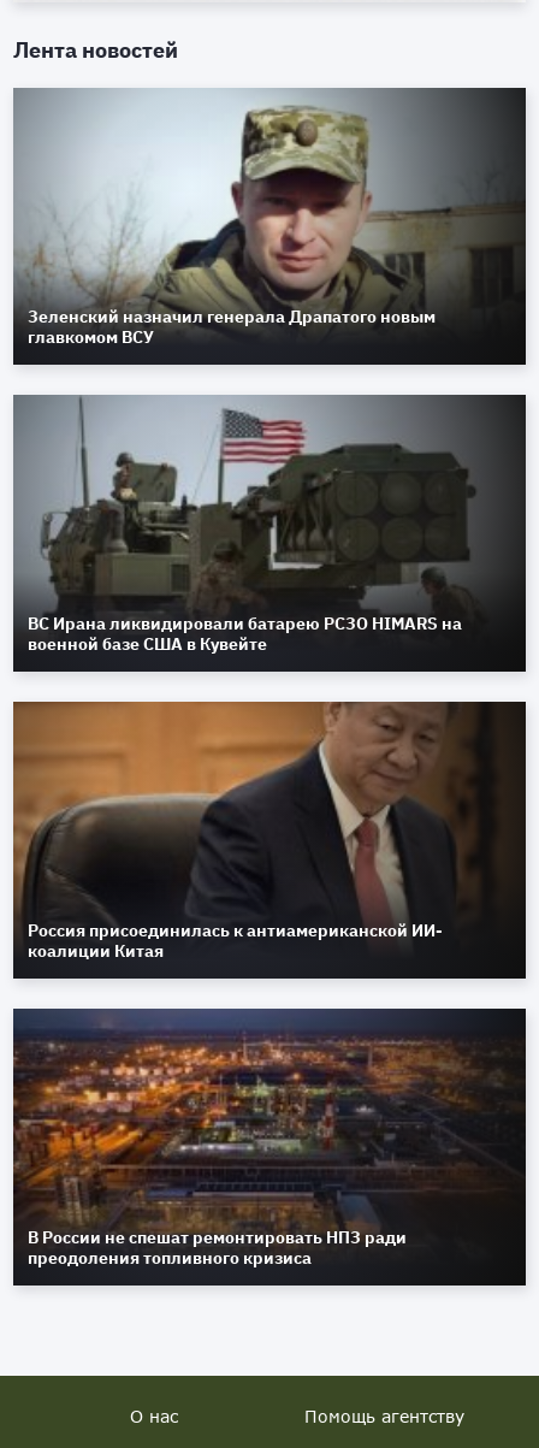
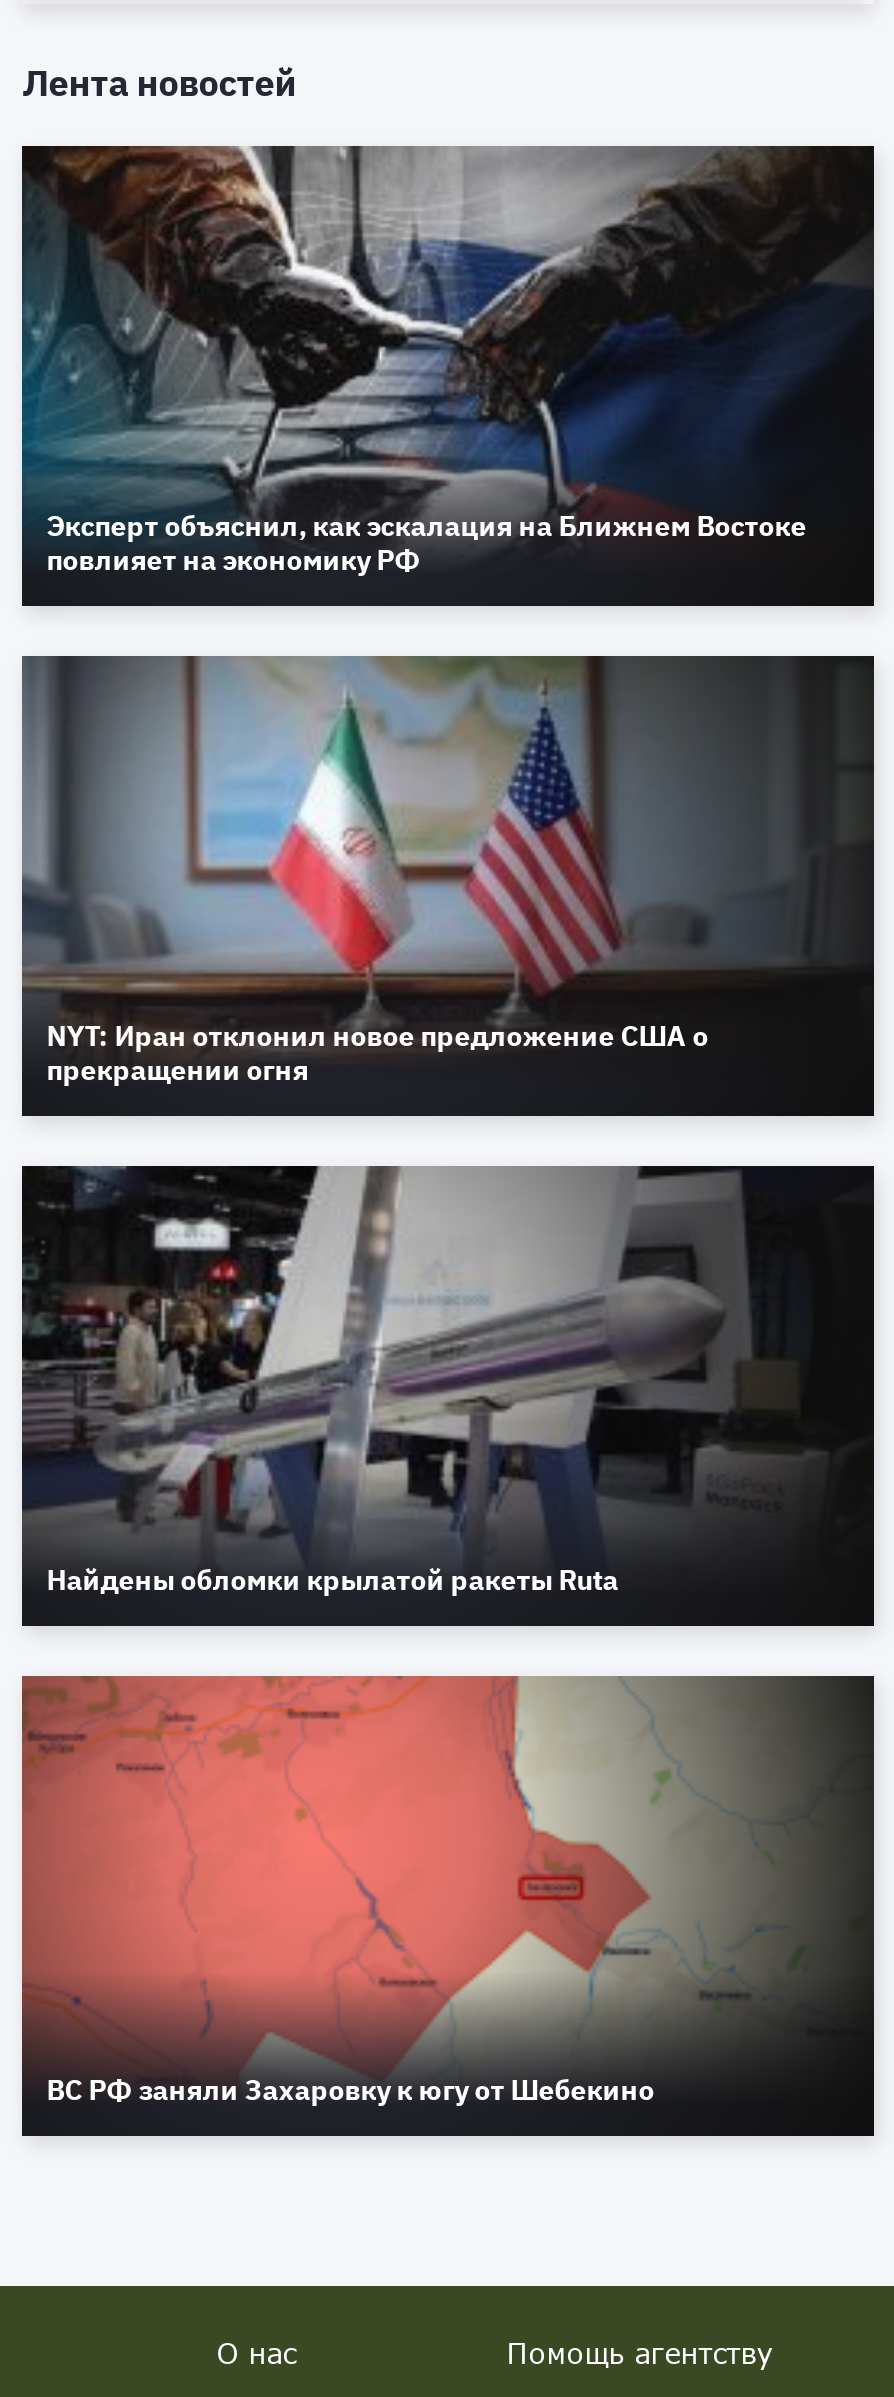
[12,88,520,348] [image] | Зеленский назначил генерала Драпатого новым | главкомом ВСУ -> [20,144,862,578] [image] | Эксперт объяснил, как эскалация на Ближнем Востоке | повлияет на экономику РФ
[13,395,486,655] [image] | ВС Ирана ликвидировали батарею РСЗО HIMARS на | военной базе США в Кувейте -> [24,656,802,1088] [image] | NYT: Иран отклонил новое предложение США о | прекращении огня
[12,701,491,962] [image] | Россия присоединилась к антиамериканской ИИ- | коалиции Китая -> [20,1164,820,1598] [image] | Найдены обломки крылатой ракеты Ruta
[12,1007,523,1269] [image] | В России не спешат ремонтировать НПЗ ради | преодоления топливного кризиса -> [20,1674,866,2108] [image] | ВС РФ заняли Захаровку к югу от Шебекино

